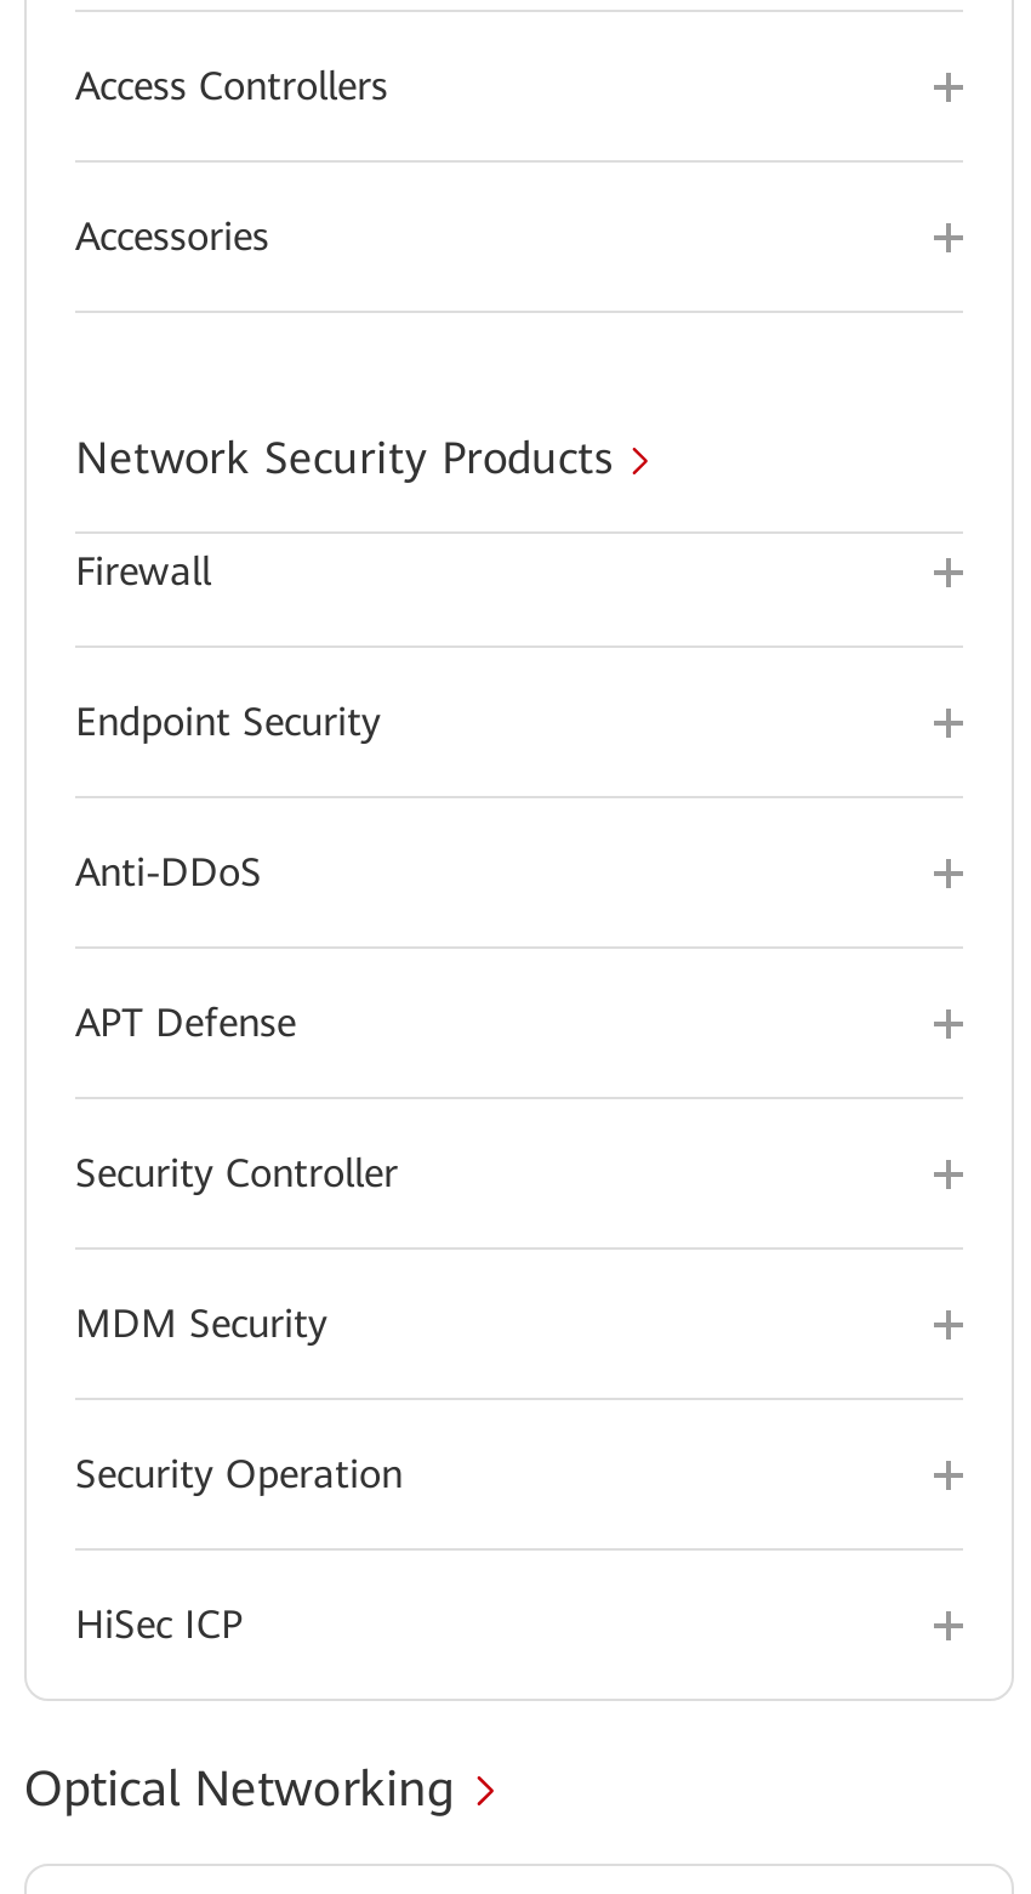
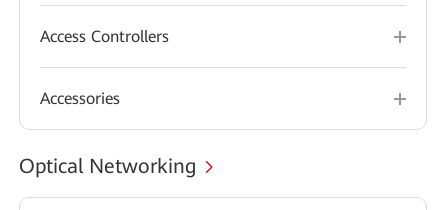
[75,432,614,1648] Network Security Products | Firewall | Endpoint Security | Anti-DDoS | APT Defense | Security Controller | MDM Security | Security Operation | HiSec ICP -> none

